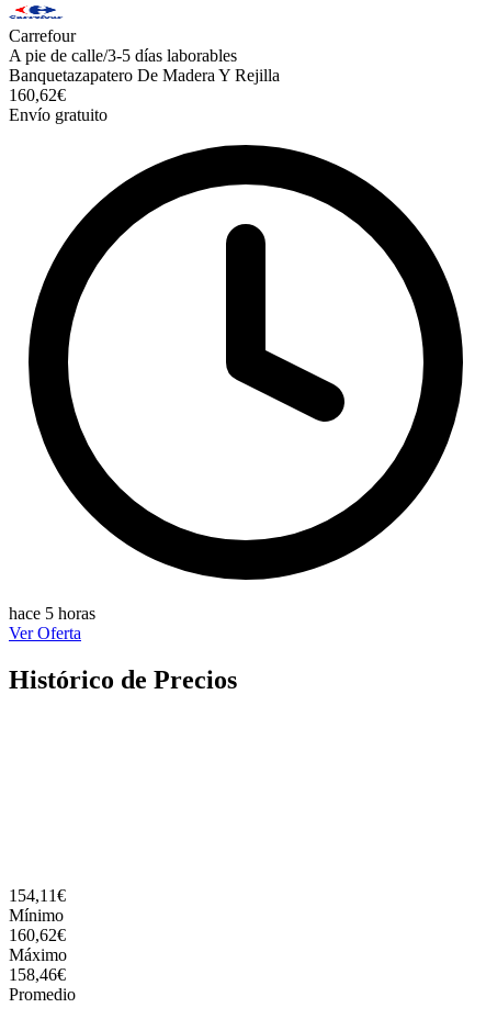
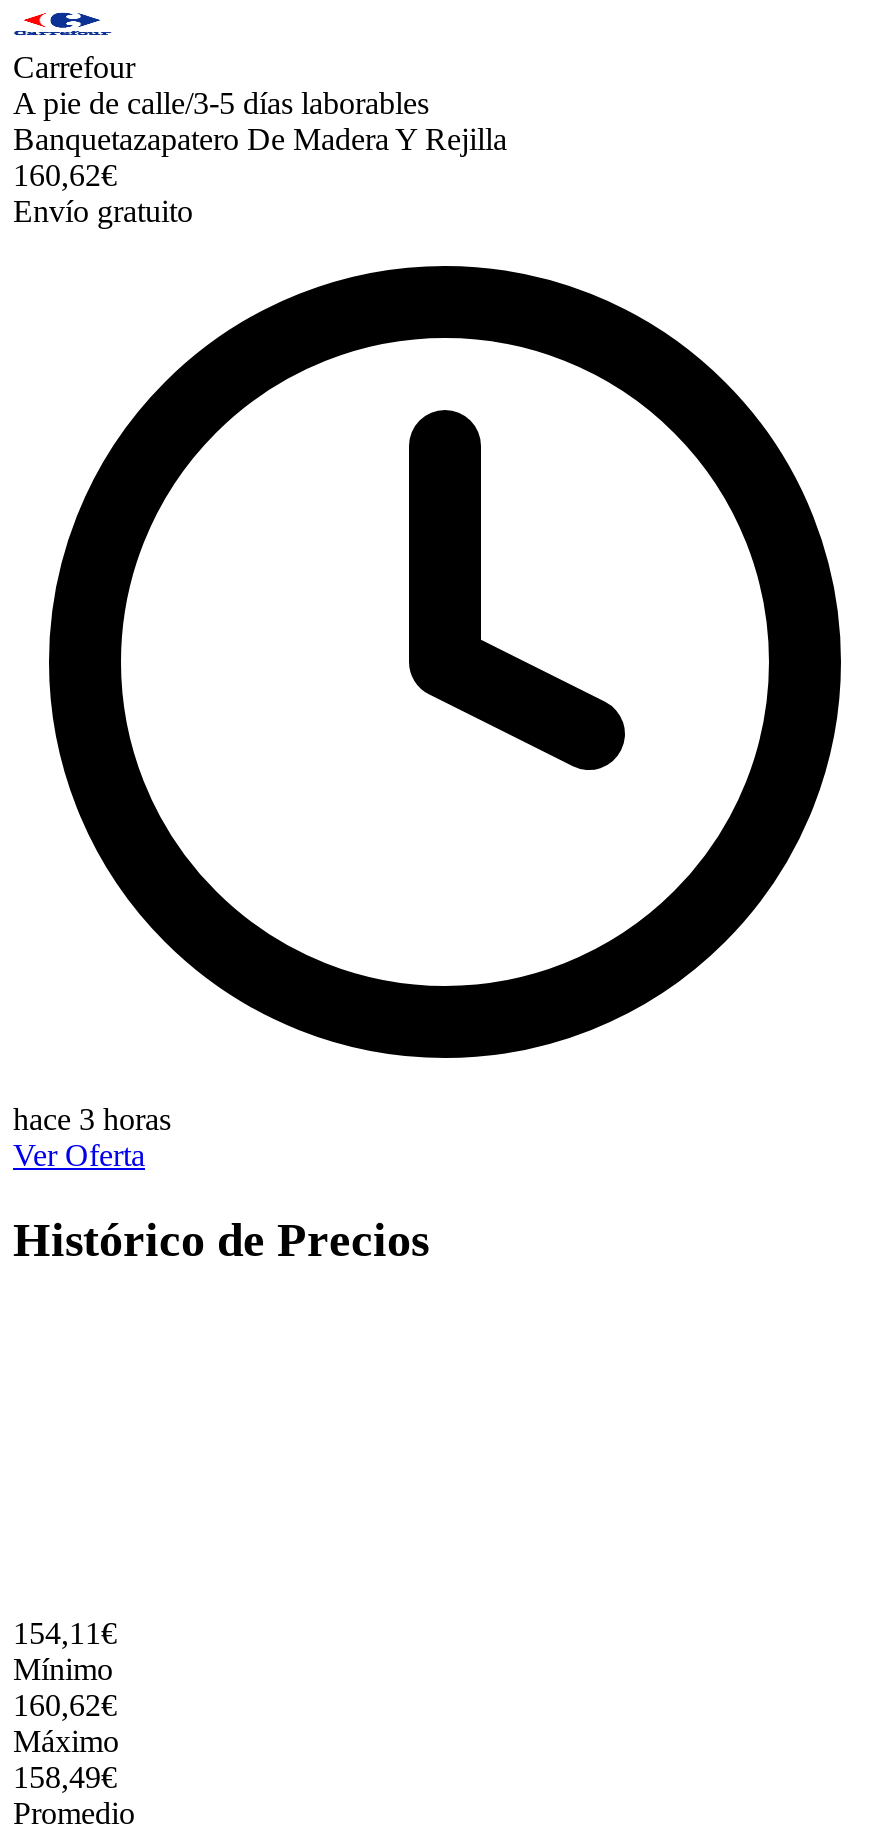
[9,604,95,622] hace 5 horas -> [13,1101,171,1135] hace 3 horas
[9,965,66,983] 158,46€ -> [13,1759,117,1793] 158,49€

